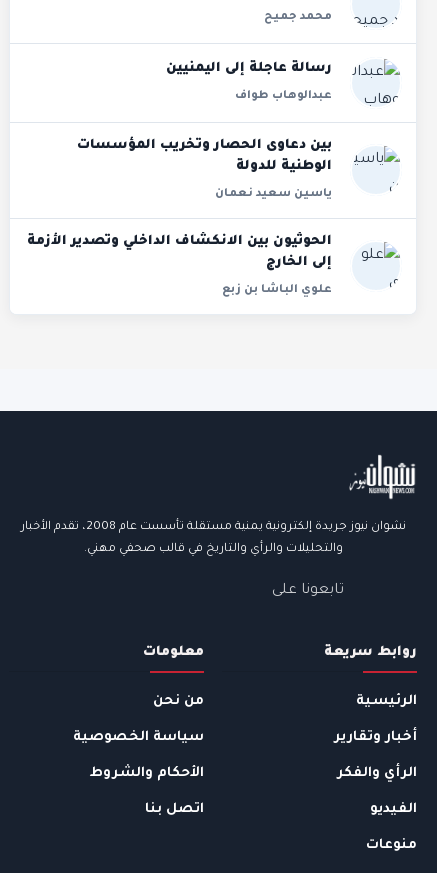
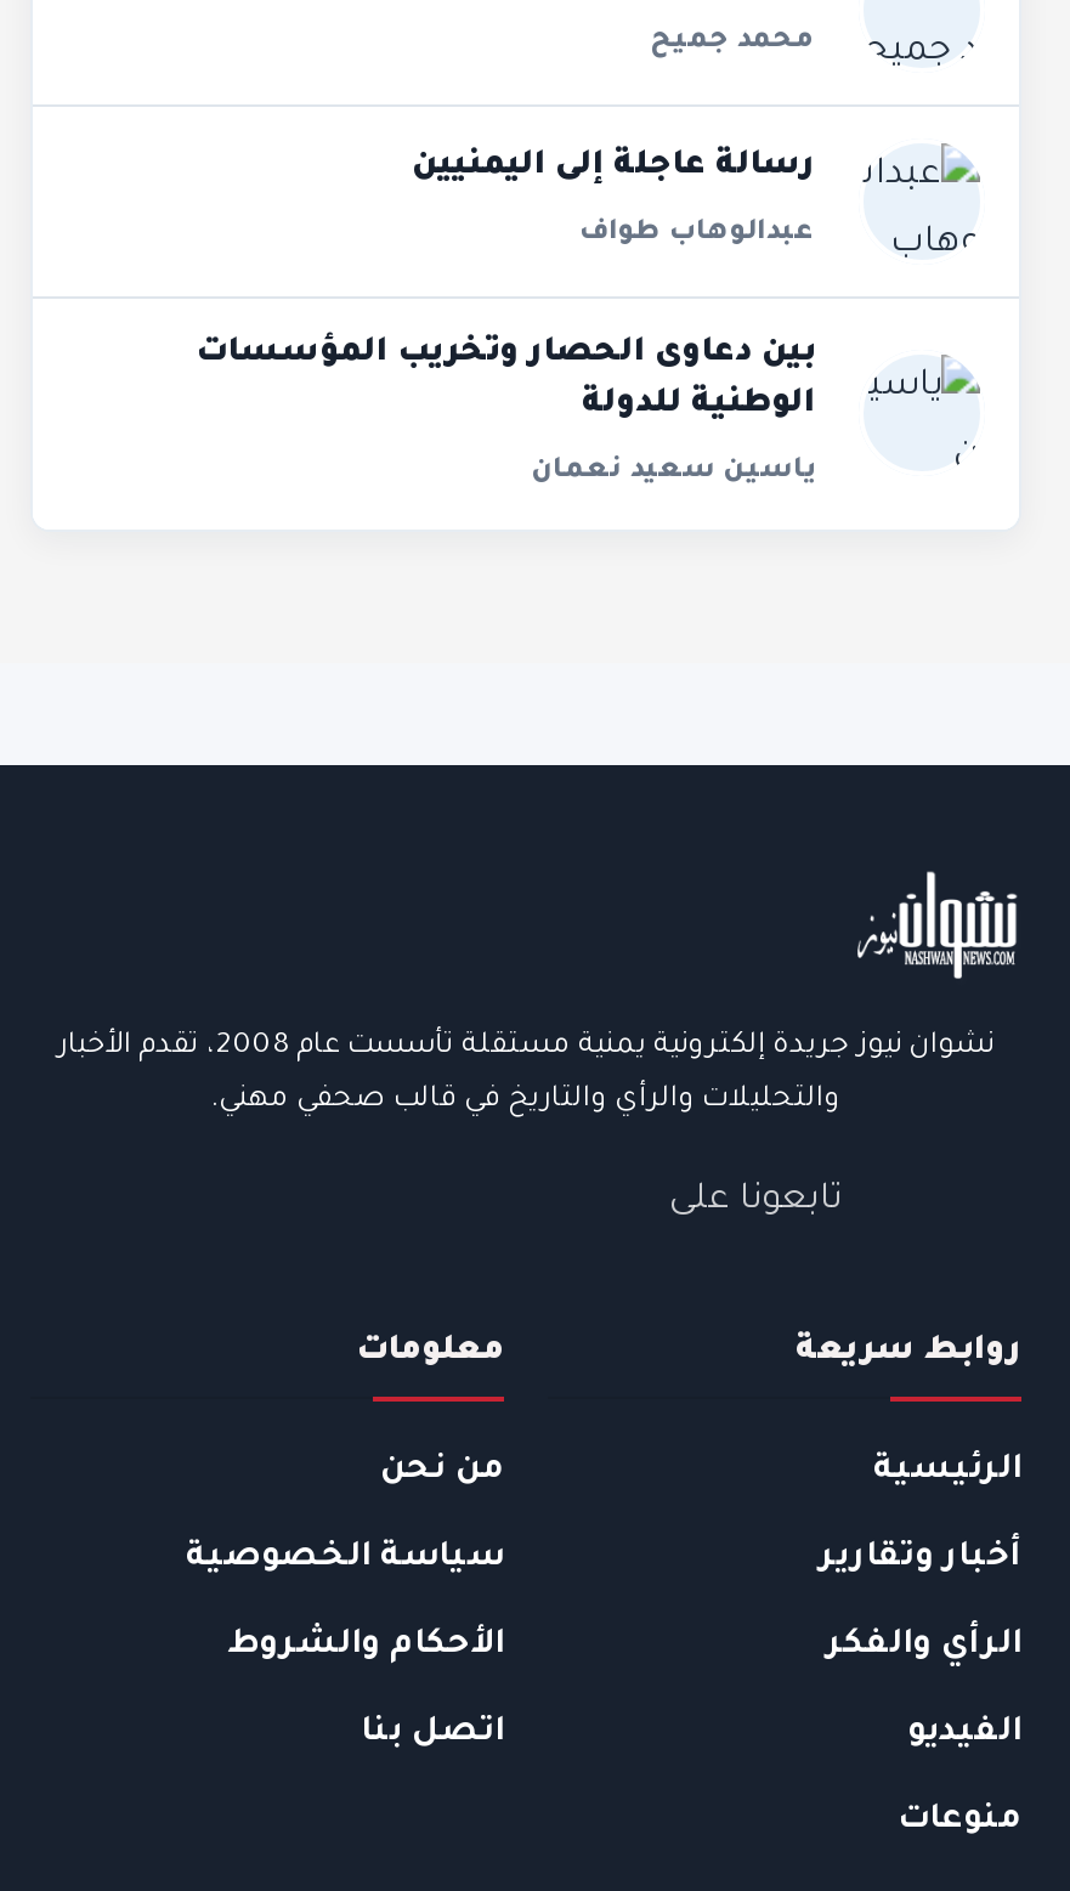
[27,235,332,296] الحوثيون بين الانكشاف الداخلي وتصدير الأزمة | إلى الخارج | علوي الباشا بن زبع -> none

